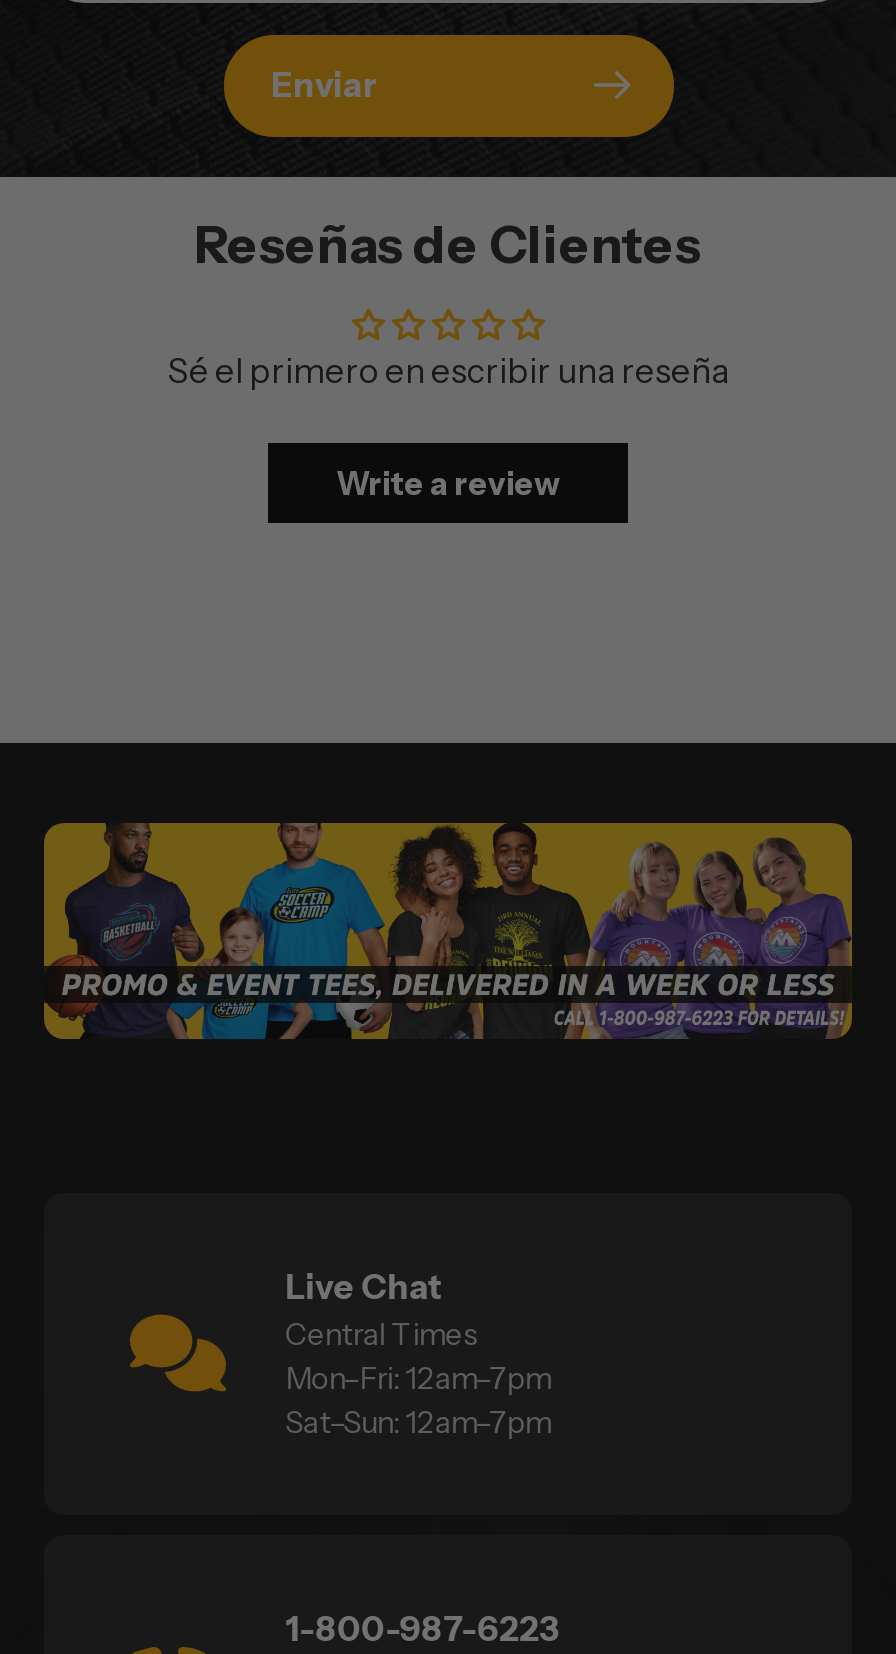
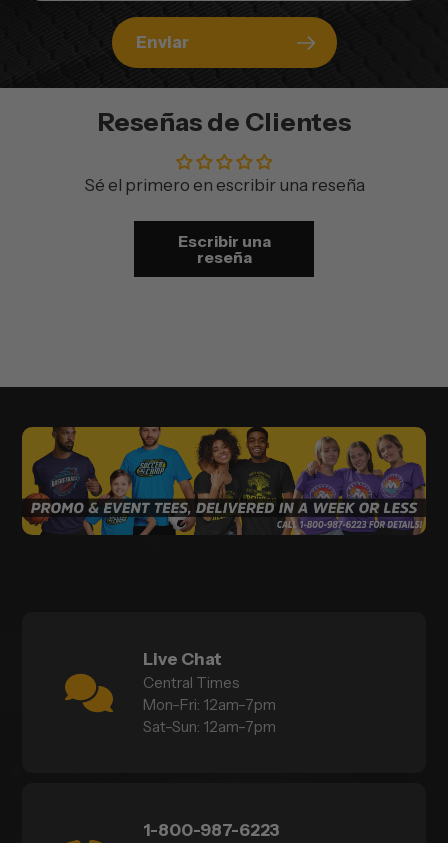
[336,463,560,503] Write a review -> [177,231,270,267] Escribir una | reseña

